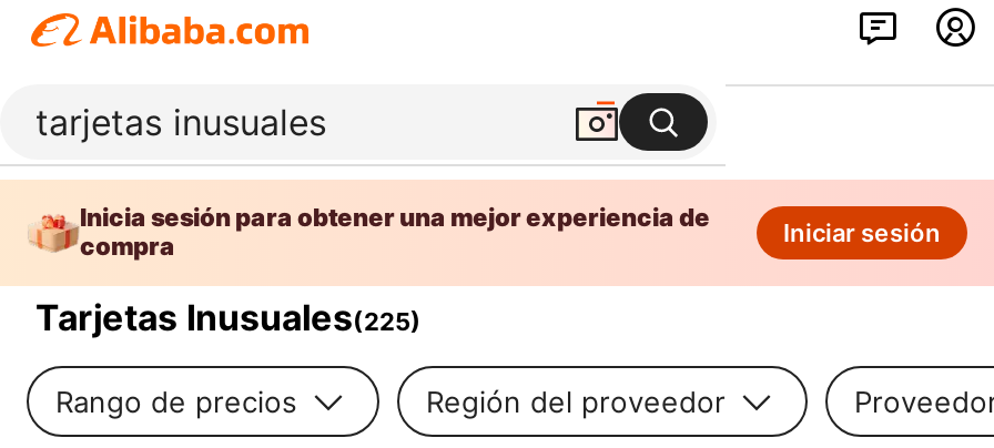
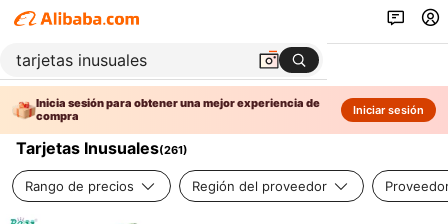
[35,295,422,339] Tarjetas Inusuales(225) -> [16,138,188,158] Tarjetas Inusuales(261)

